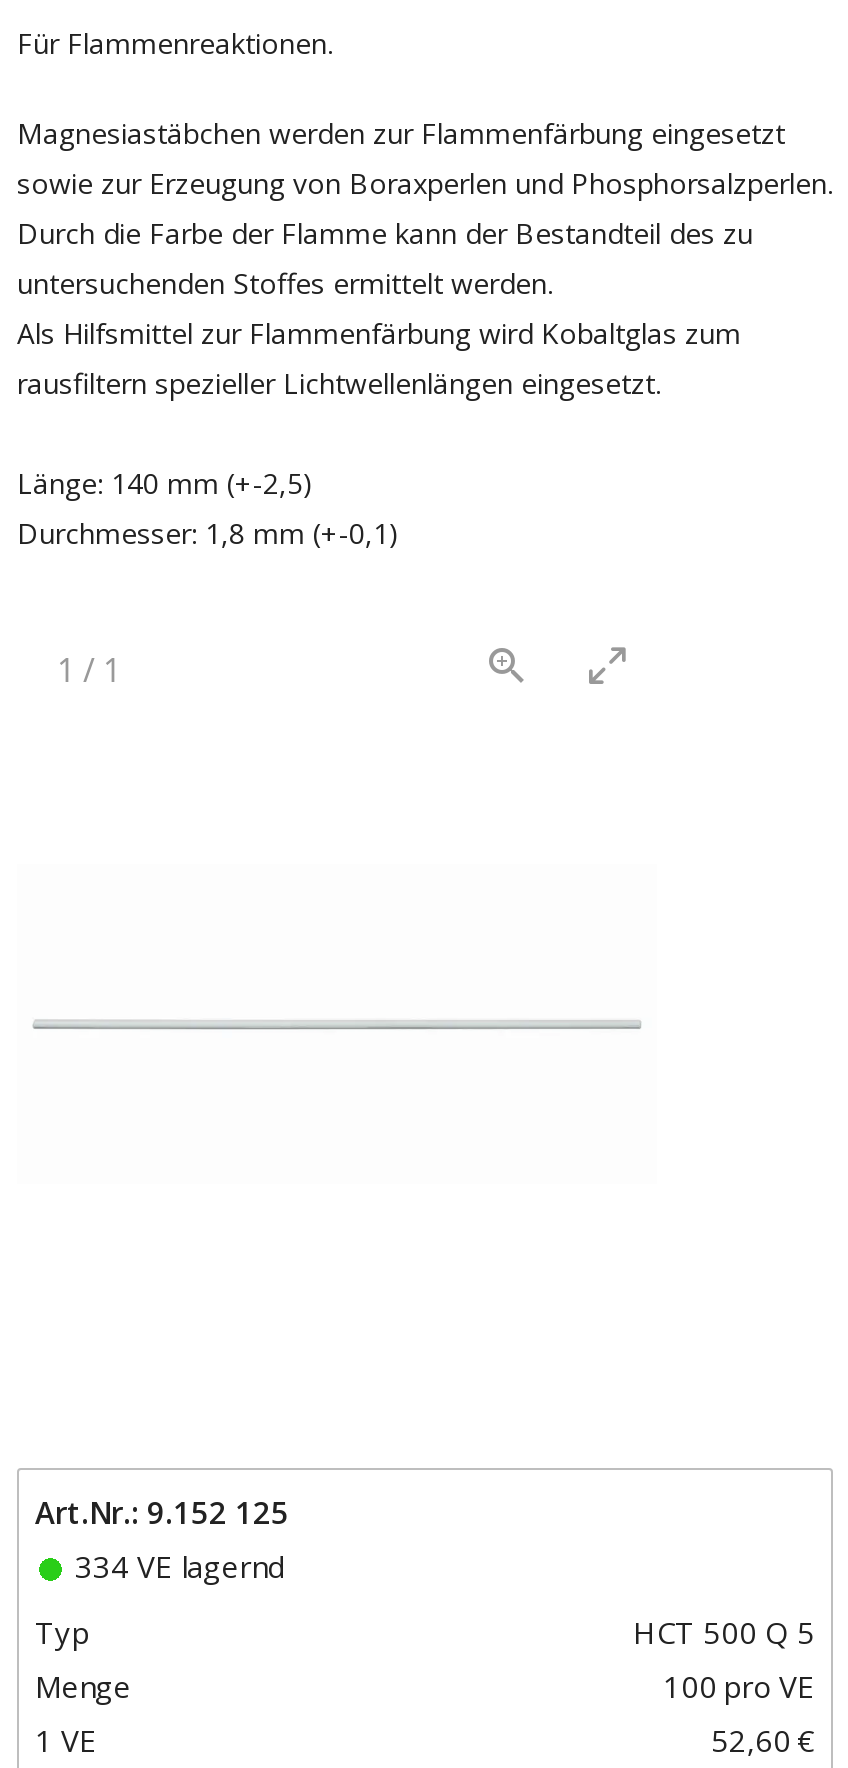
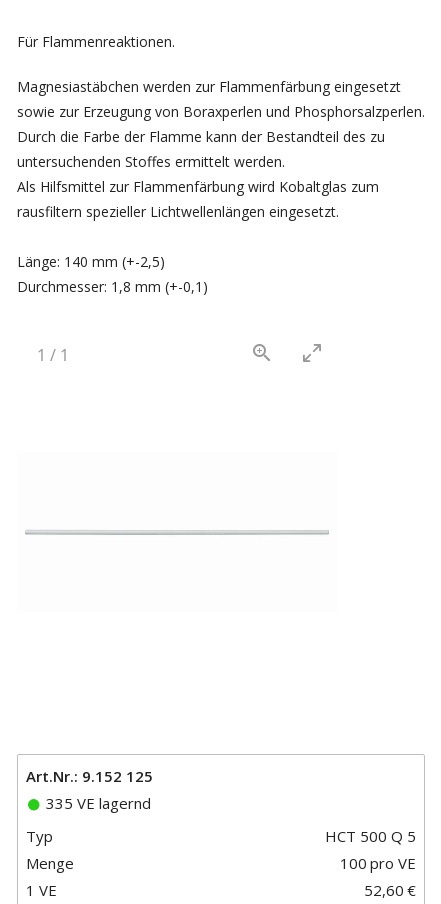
[67,1546,285,1586] 334 VE lagernd -> [42,793,151,813] 335 VE lagernd

